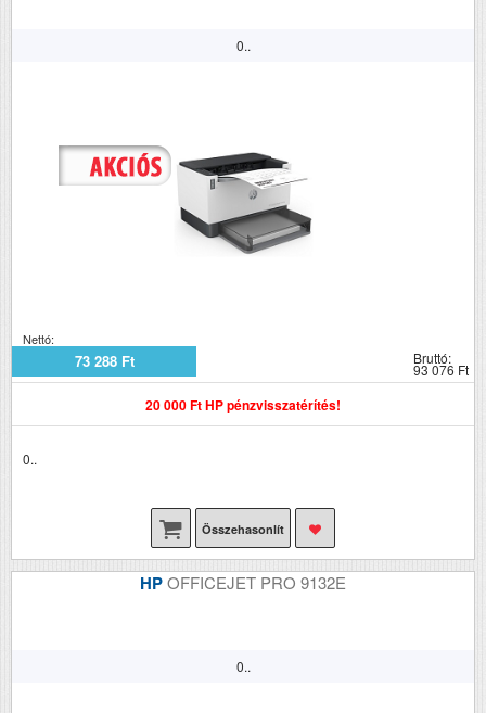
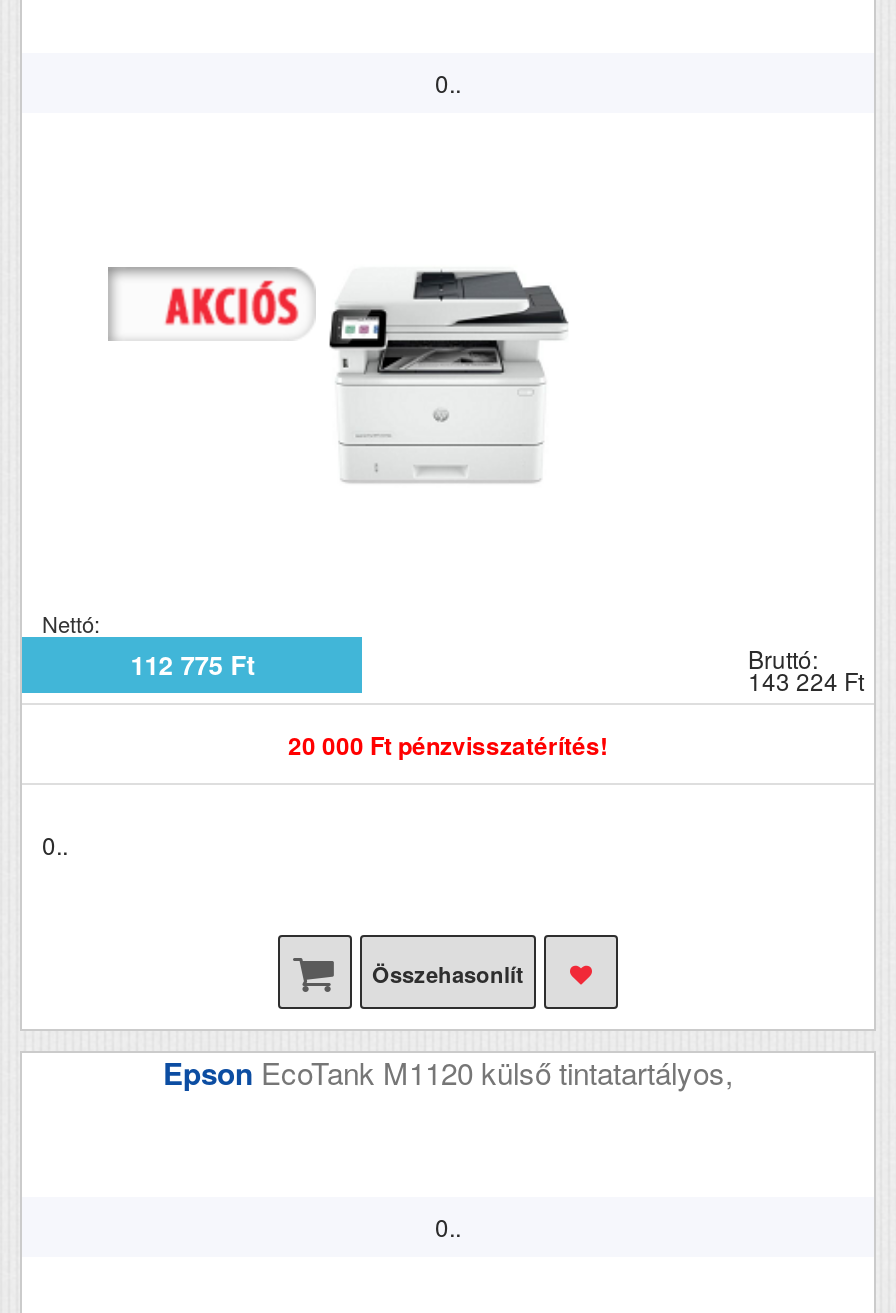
[178,148,312,263] [image] -> [328,269,574,485] [image]
[75,350,134,371] 73 288 Ft -> [130,644,254,682] 112 775 Ft
[413,360,469,378] 93 076 Ft -> [748,662,864,696] 143 224 Ft
[145,394,341,414] 20 000 Ft HP pénzvisszatérítés! -> [288,726,608,762] 20 000 Ft pénzvisszatérítés!
[140,570,346,594] HP OFFICEJET PRO 9132E -> [163,1050,733,1094] Epson EcoTank M1120 külső tintatartályos,

